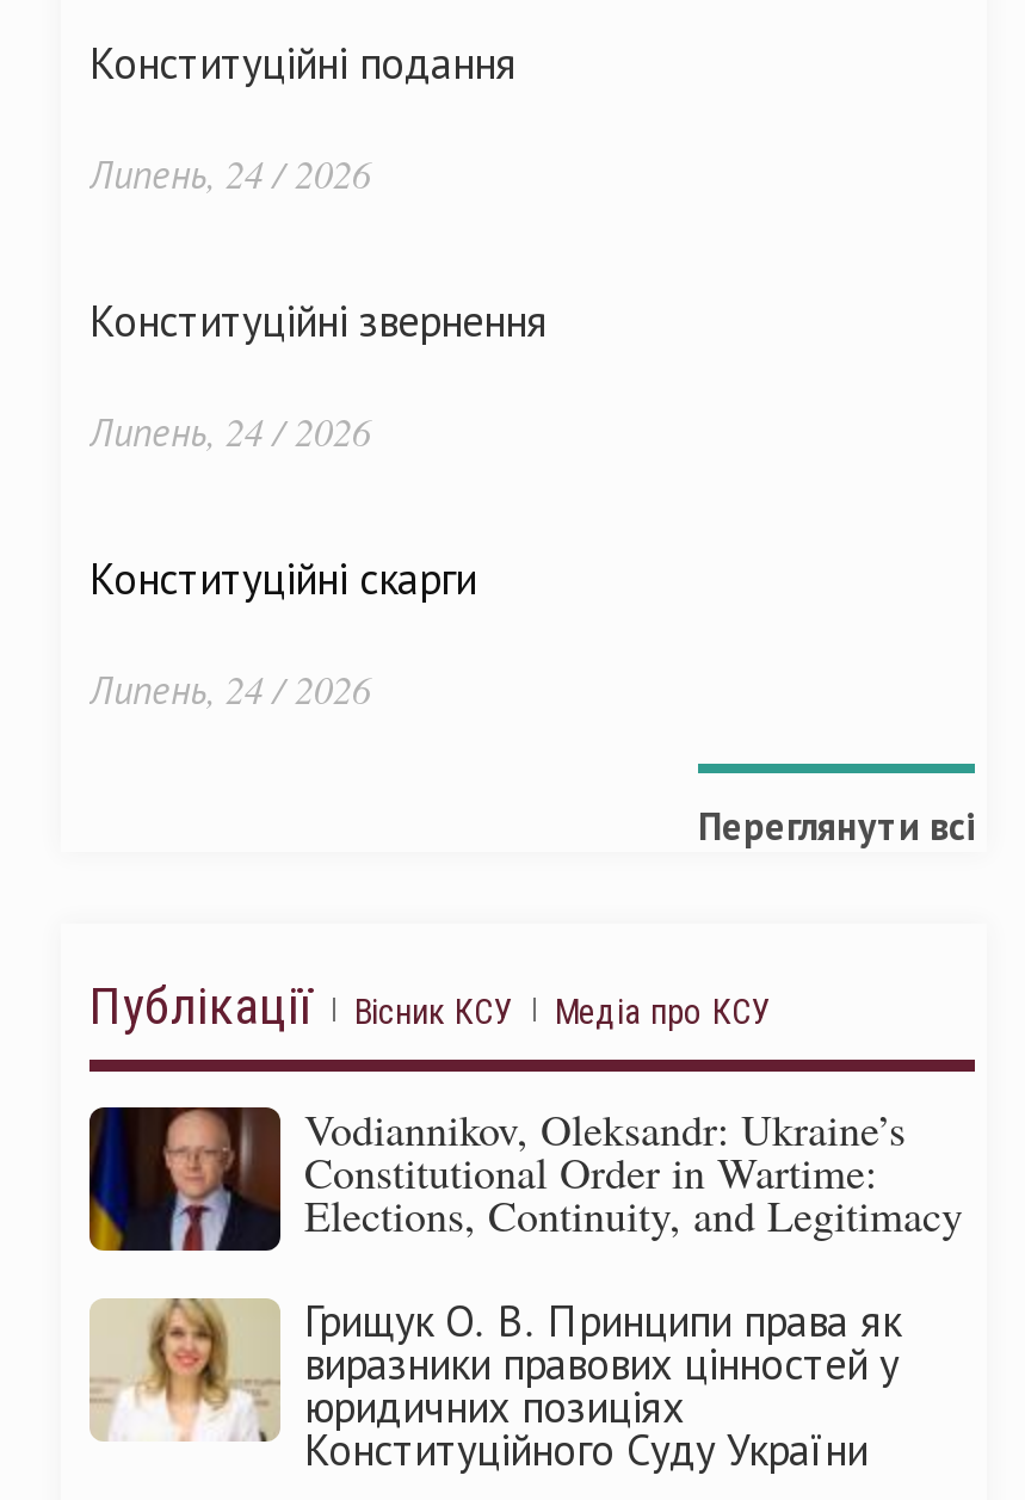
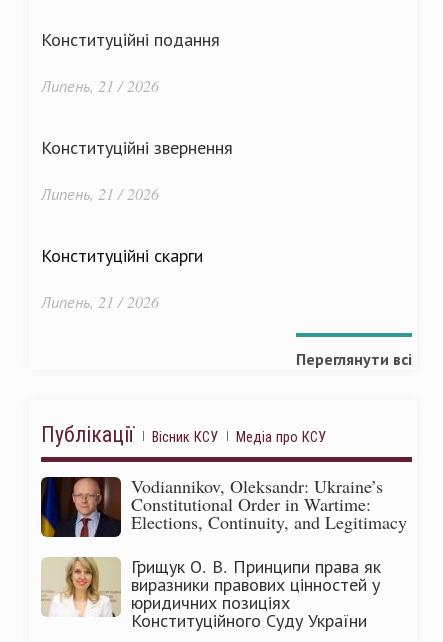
[89,149,371,199] Липень, 24 / 2026 -> [41,75,159,96] Липень, 21 / 2026
[89,406,371,457] Липень, 24 / 2026 -> [41,183,159,204] Липень, 21 / 2026
[89,664,371,714] Липень, 24 / 2026 -> [41,291,159,312] Липень, 21 / 2026

